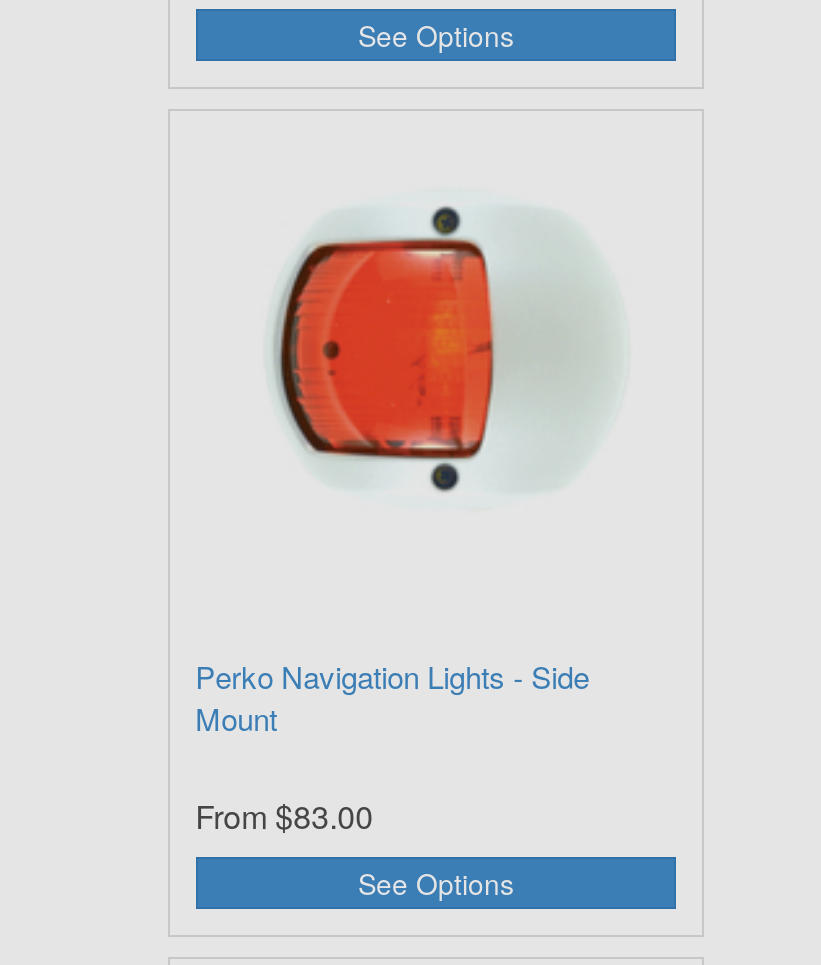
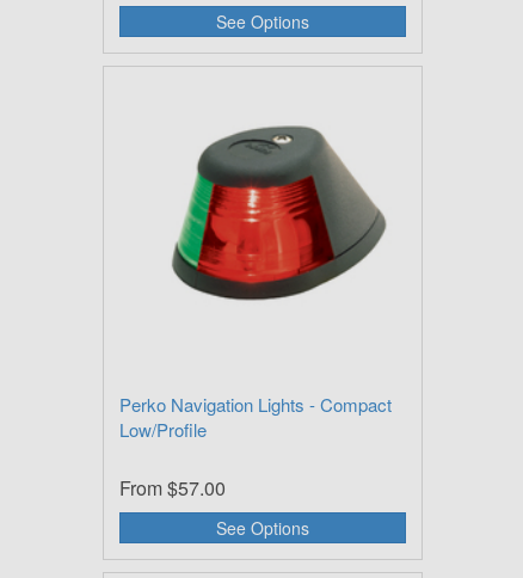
[270,205,642,501] [image] -> [166,124,387,301] [image]
[195,654,589,738] Perko Navigation Lights - Side | Mount -> [119,391,391,441] Perko Navigation Lights - Compact | Low/Profile
[195,792,373,838] From $83.00 -> [119,474,225,501] From $57.00

